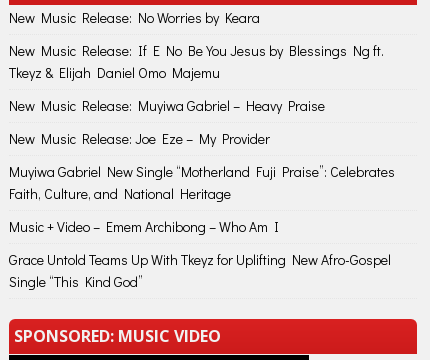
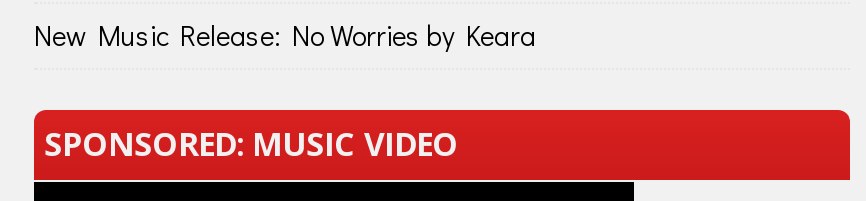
[9,40,395,290] New Music Release: If E No Be You Jesus by Blessings Ng ft. | Tkeyz & Elijah Daniel Omo Majemu | New Music Release: Muyiwa Gabriel – Heavy Praise | New Music Release: Joe Eze – My Provider | Muyiwa Gabriel New Single “Motherland Fuji Praise”: Celebrates | Faith, Culture, and National Heritage | Music + Video – Emem Archibong – Who Am I | Grace Untold Teams Up With Tkeyz for Uplifting New Afro-Gospel | Single “This Kind God” -> none

